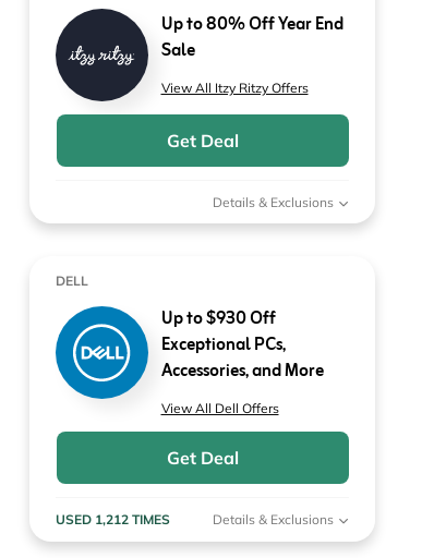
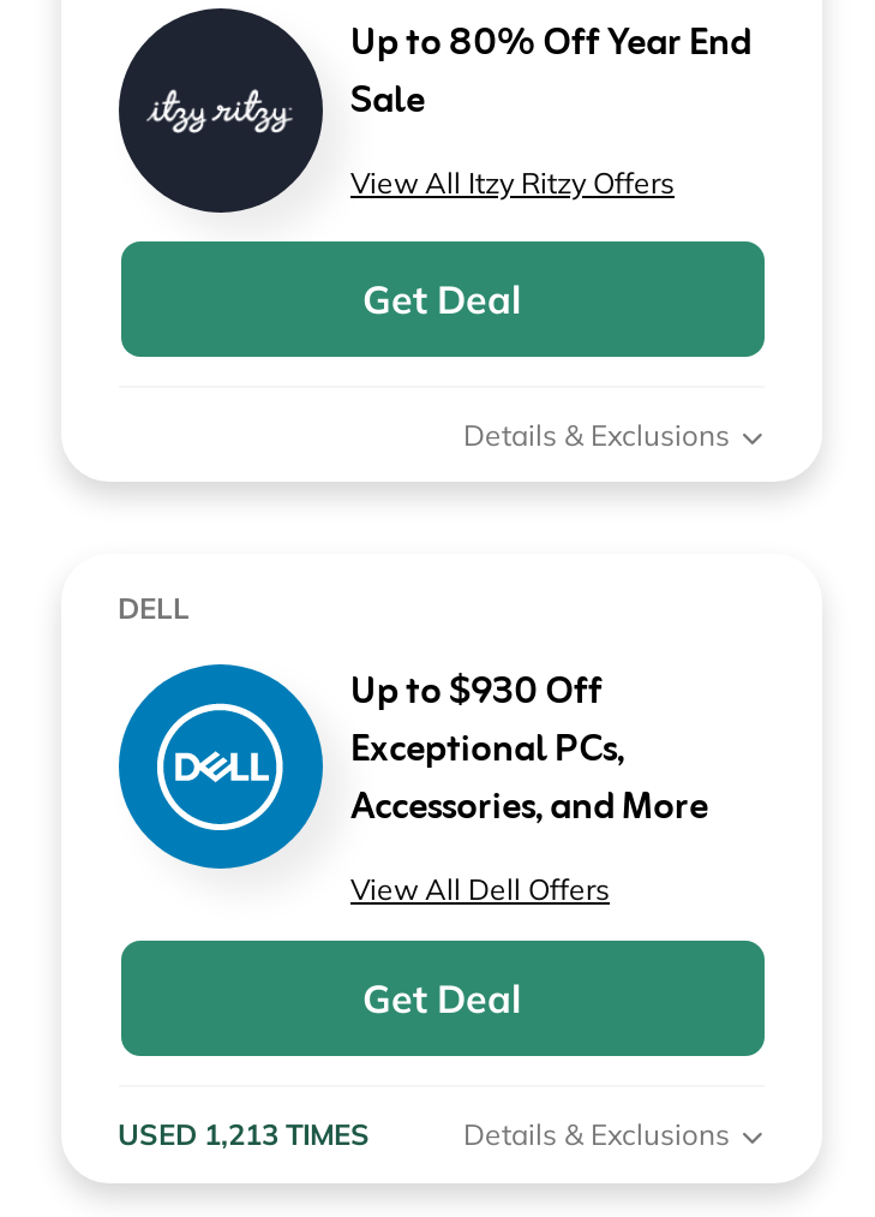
[55,511,170,527] USED 1,212 TIMES -> [118,1116,370,1152] USED 1,213 TIMES

